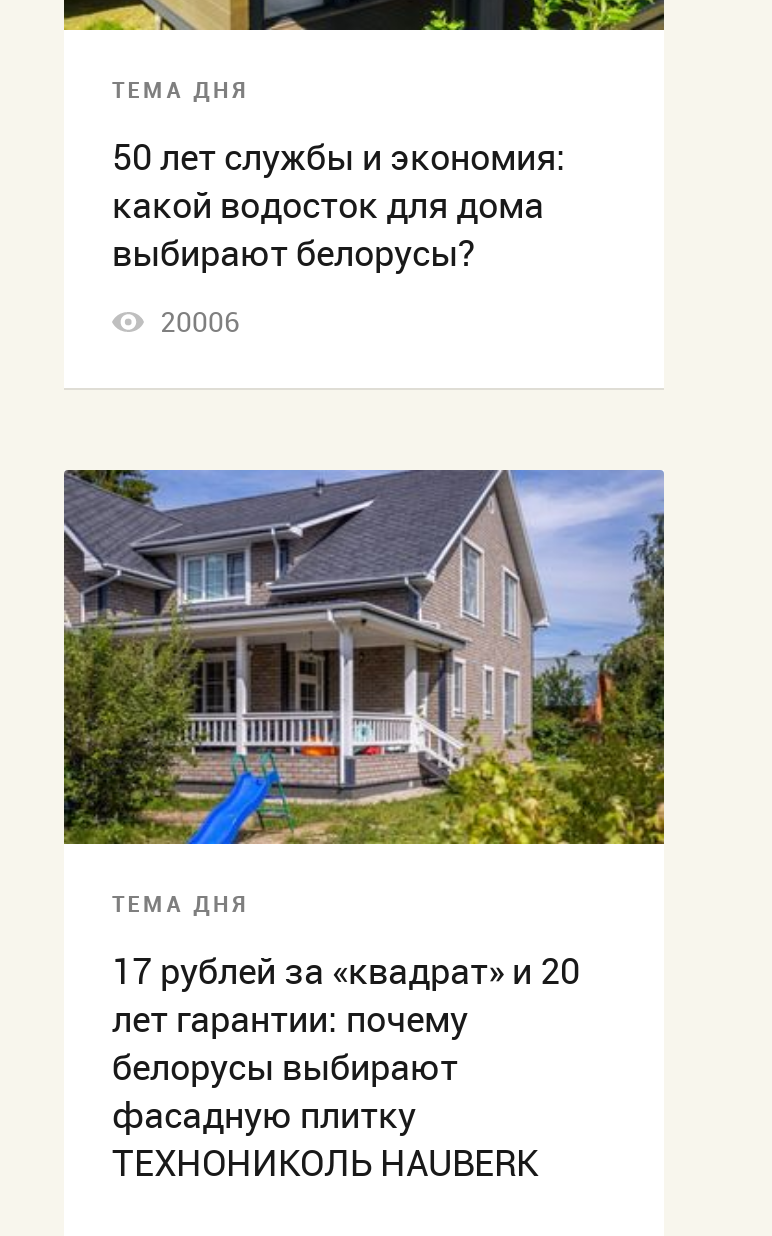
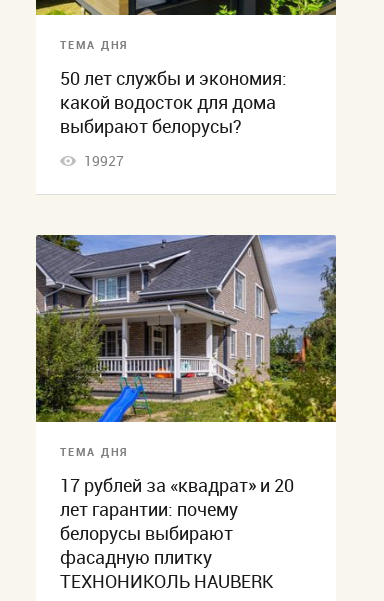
[160,306,240,338] 20006 -> [84,153,124,169] 19927

